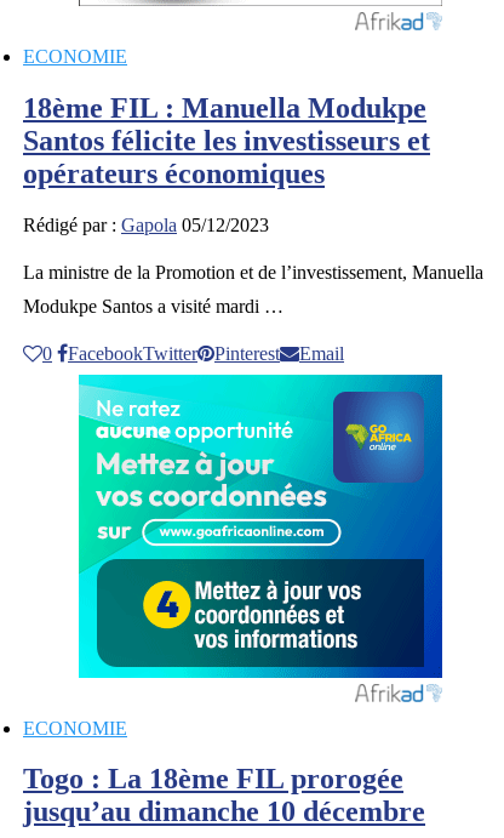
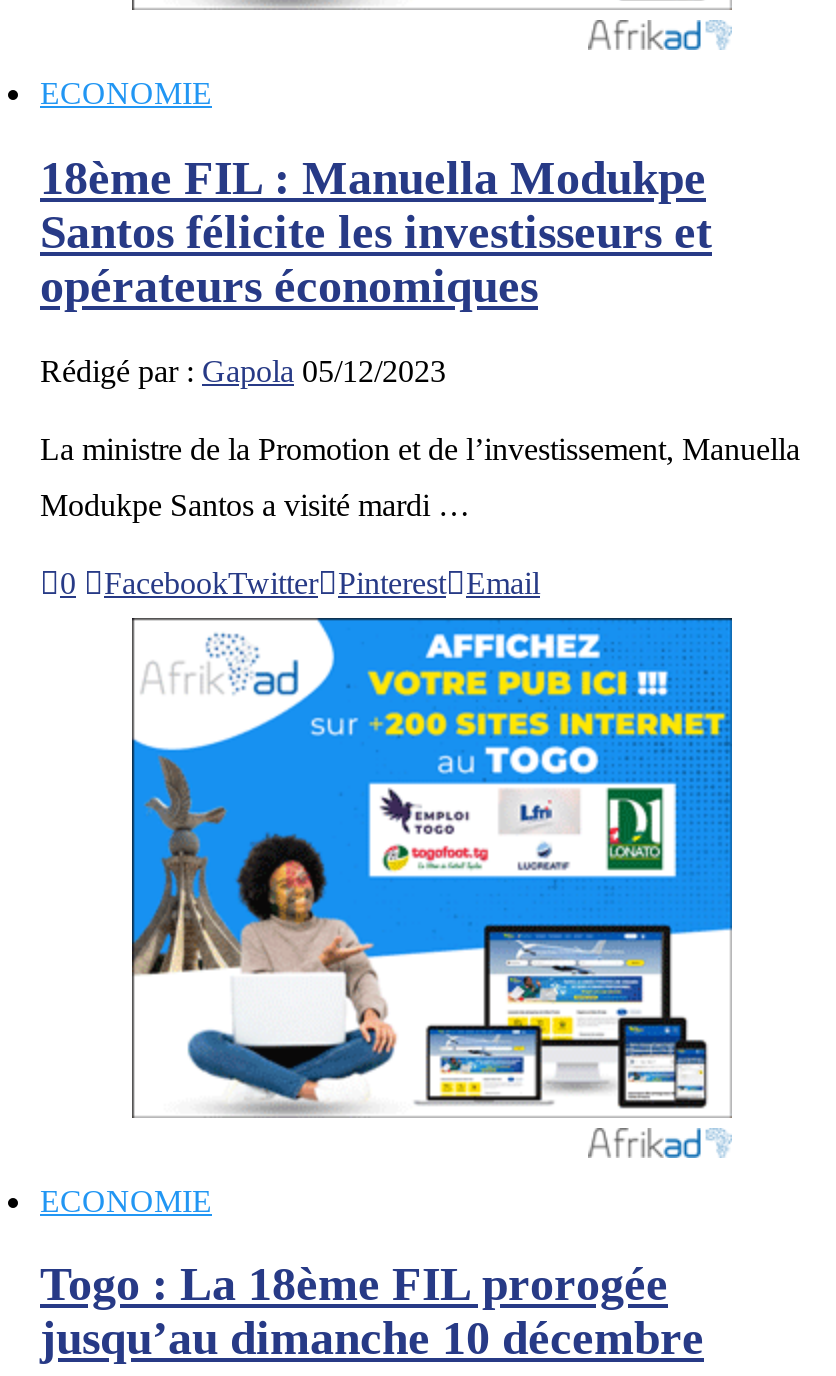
[78,374,443,679] [image] -> [130,616,734,1118] [image]

